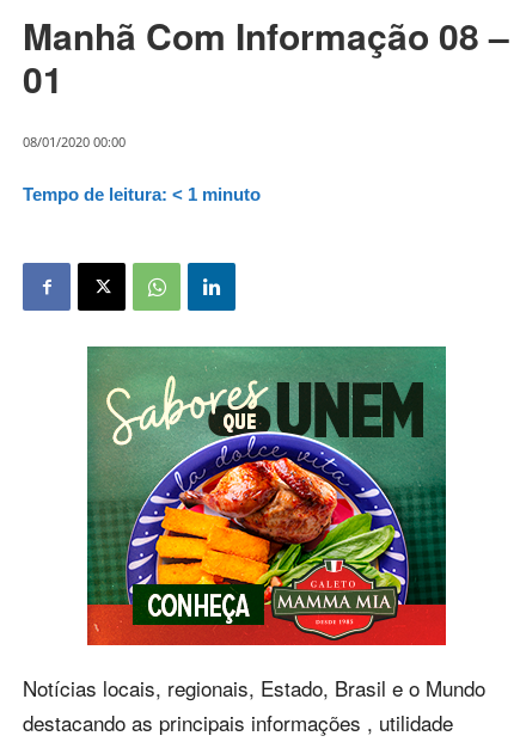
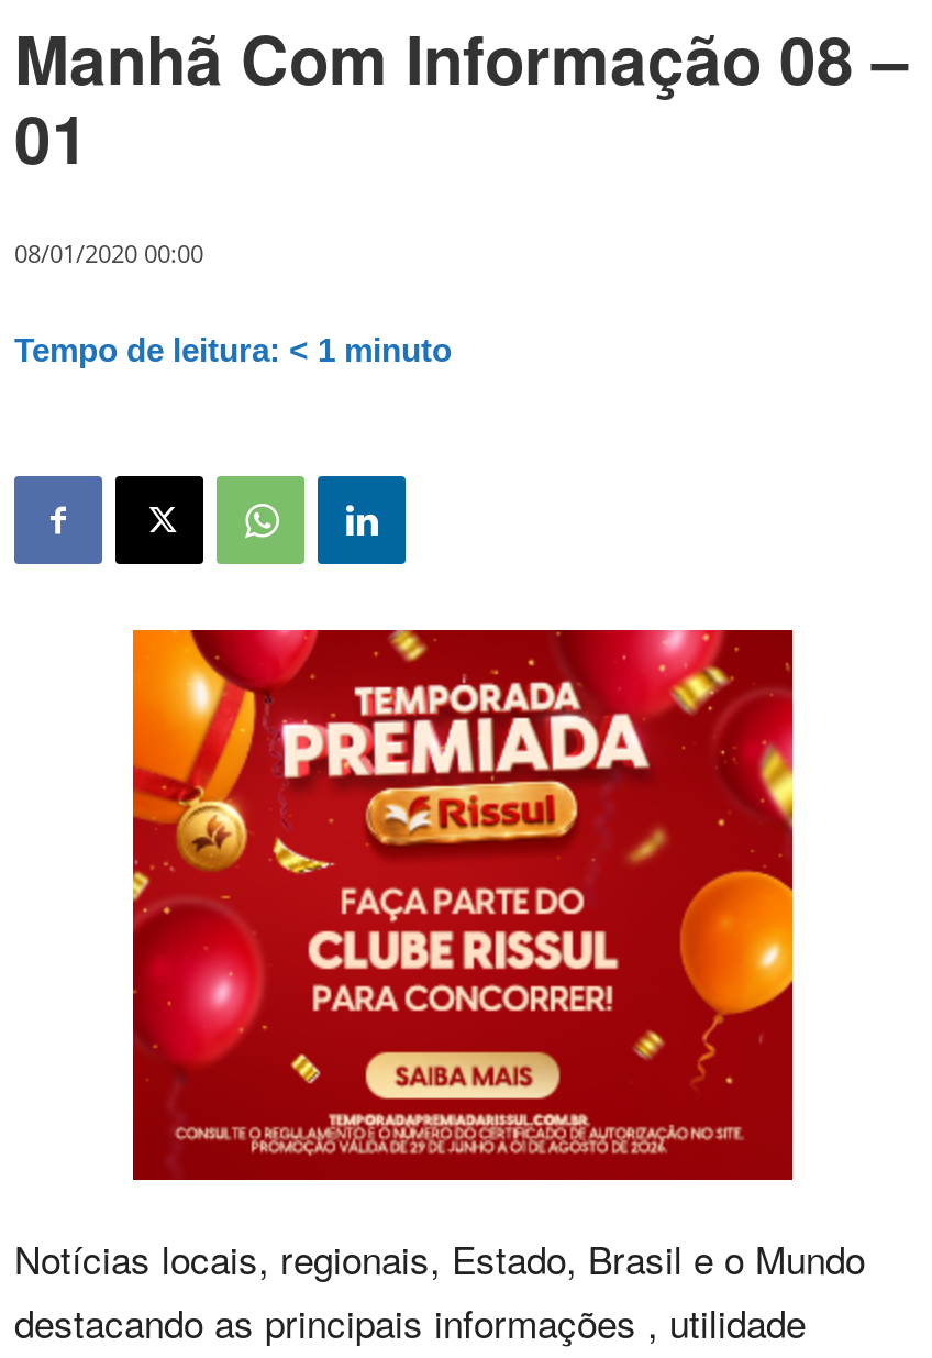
[86,345,447,645] [image] -> [131,628,795,1180] [image]

